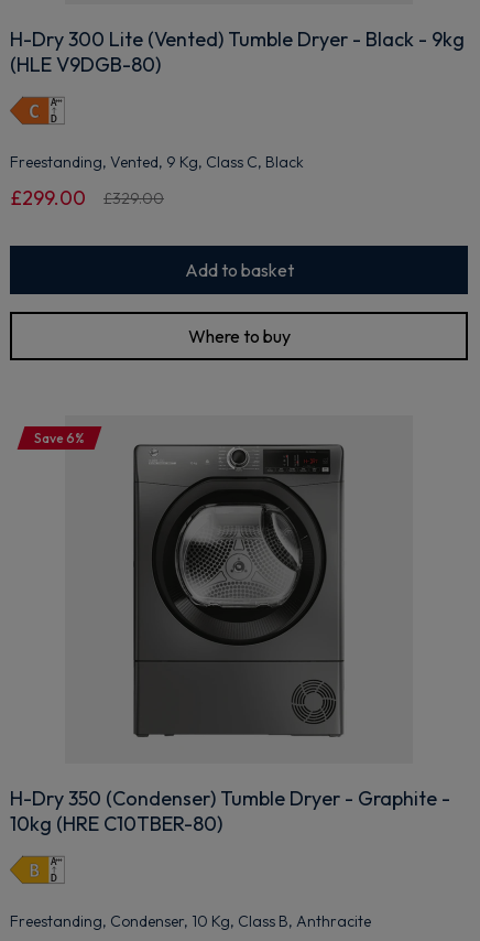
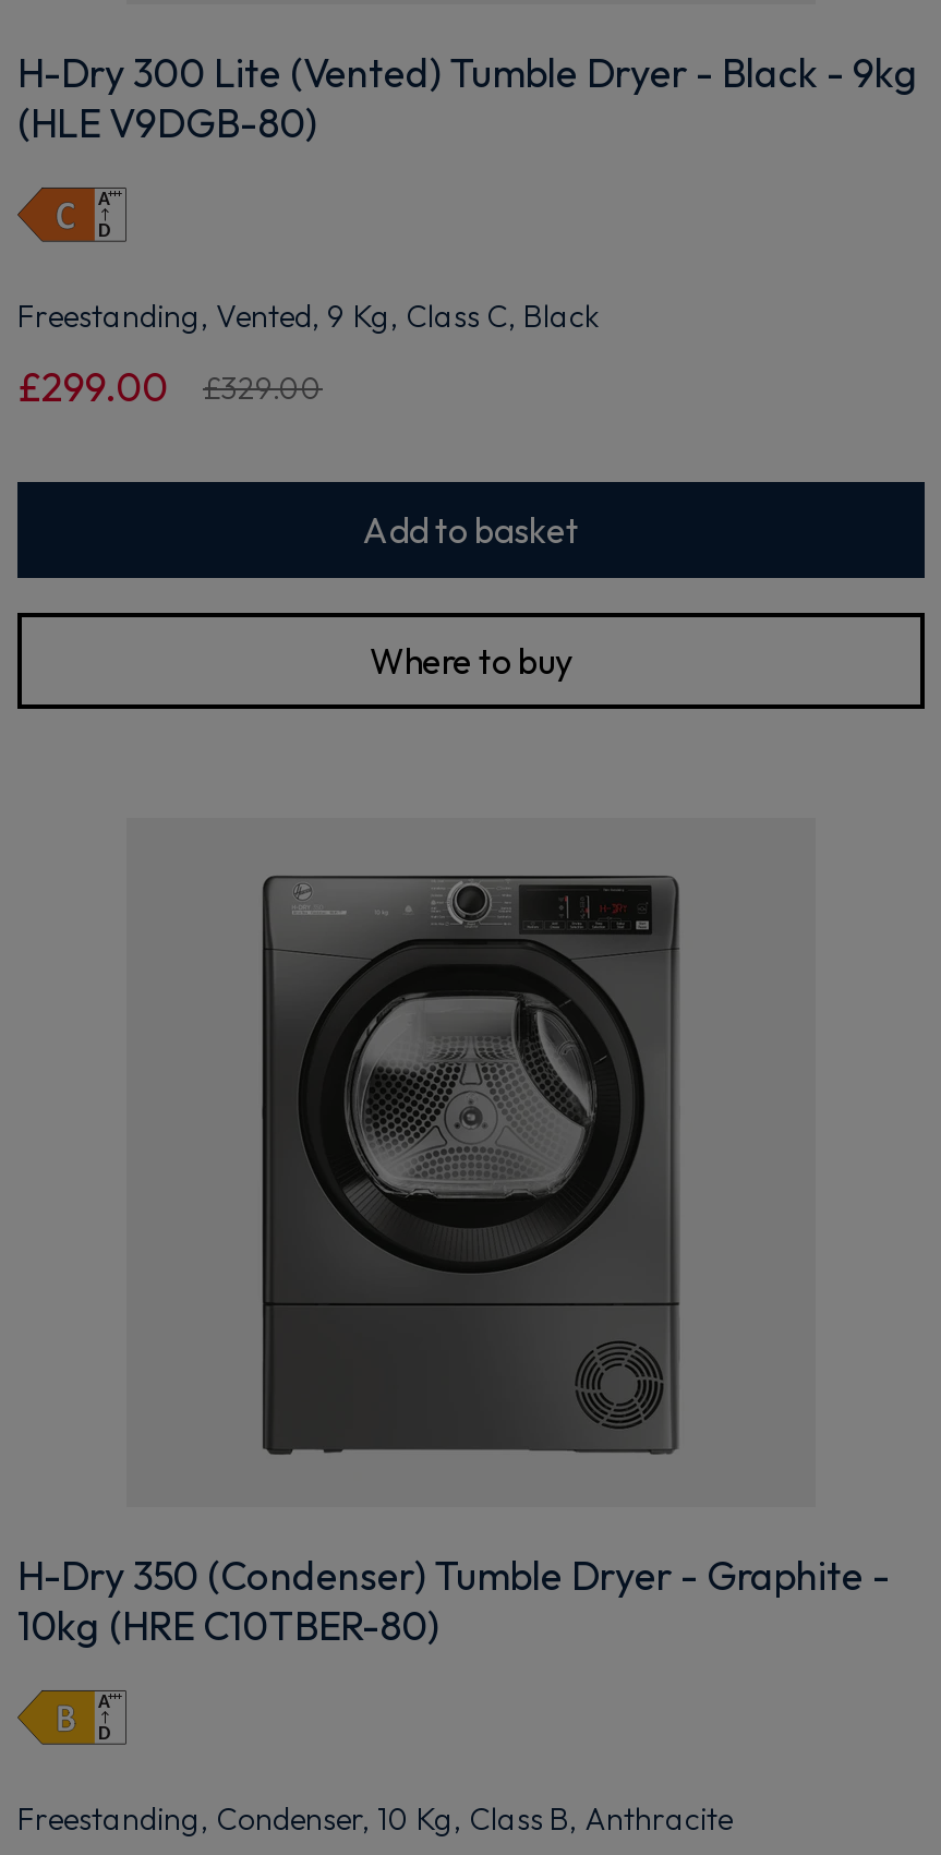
[34,430,85,446] Save 6% -> none

